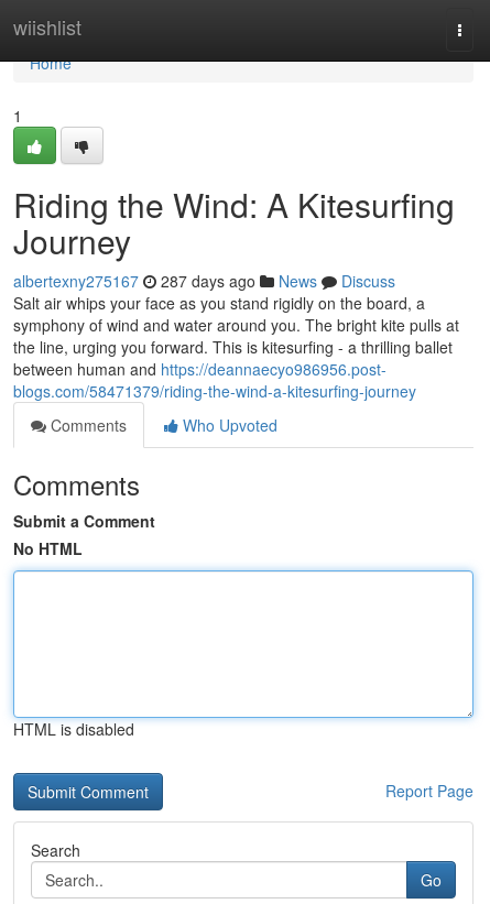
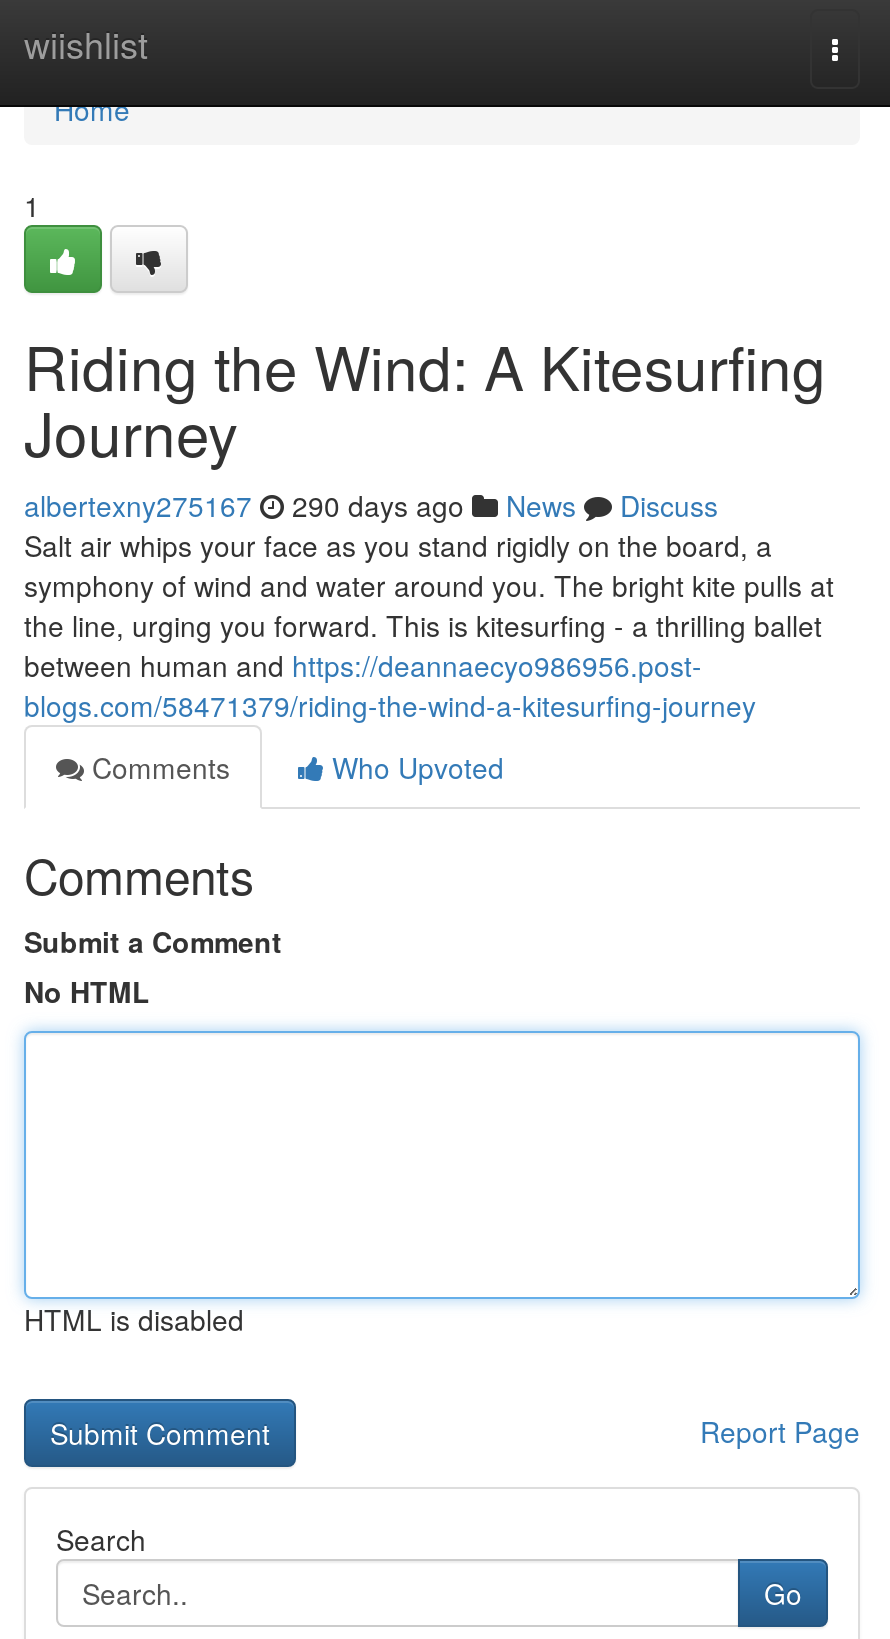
[13,270,395,292] albertexny275167 287 days ago News Discuss -> [24,485,718,525] albertexny275167 290 days ago News Discuss

